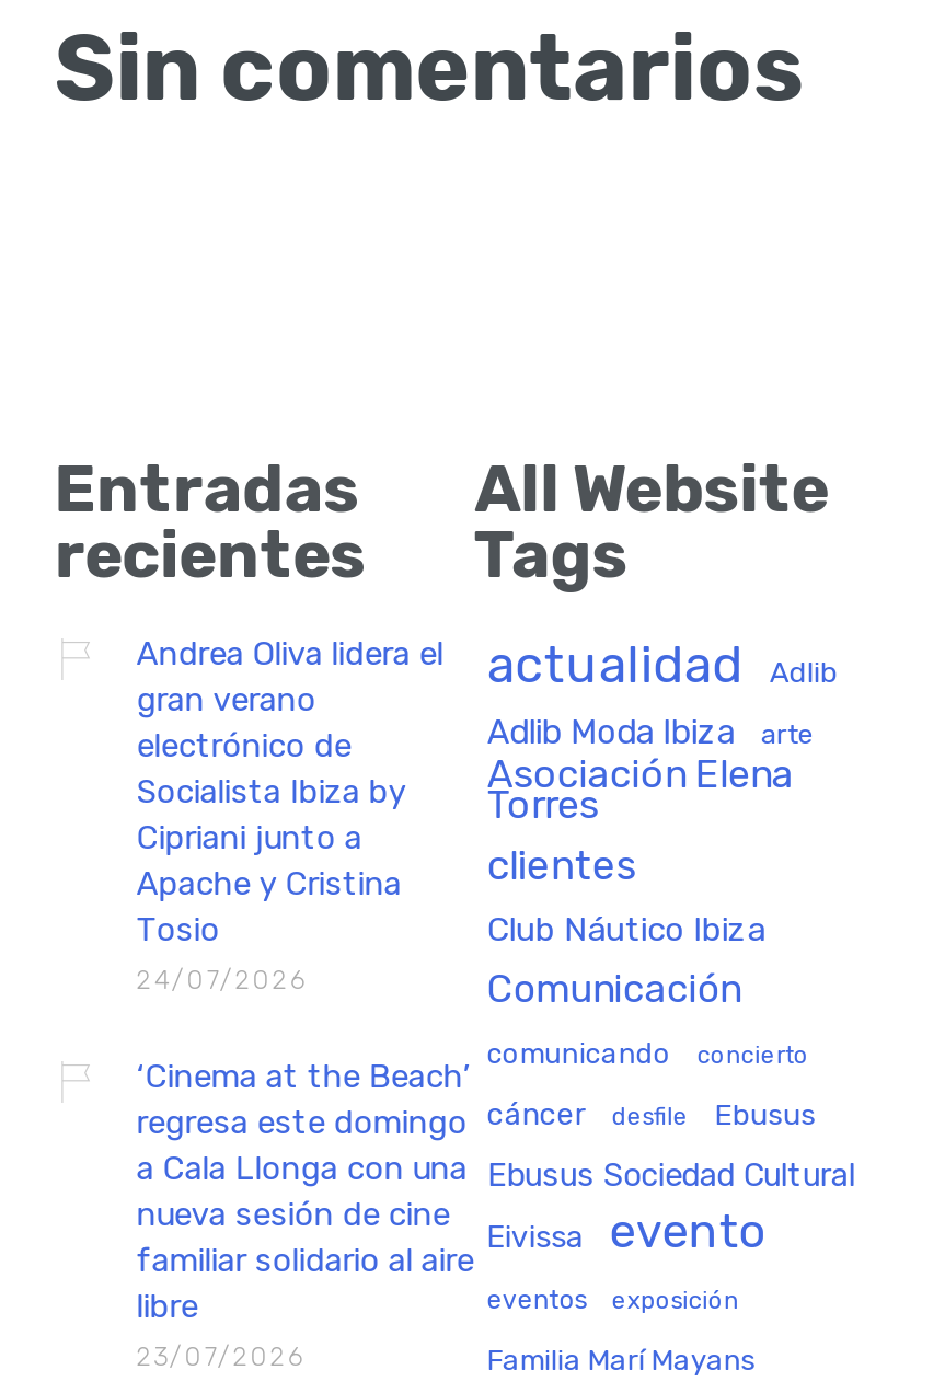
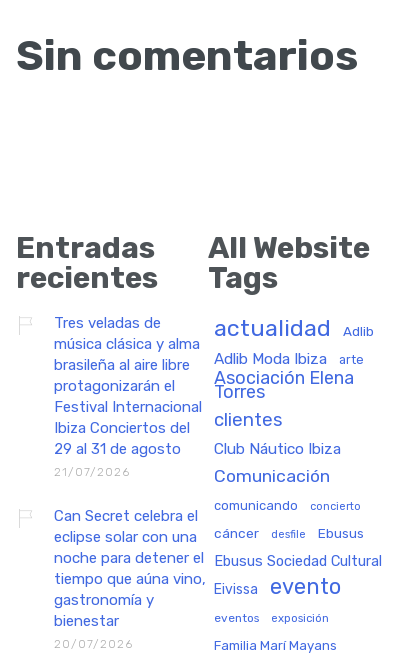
[136,634,443,995] Andrea Oliva lidera el | gran verano | electrónico de | Socialista Ibiza by | Cipriani junto a | Apache y Cristina | Tosio | 24/07/2026 -> [54,314,202,479] Tres veladas de | música clásica y alma | brasileña al aire libre | protagonizarán el | Festival Internacional | Ibiza Conciertos del | 29 al 31 de agosto | 21/07/2026
[136,1057,473,1372] ‘Cinema at the Beach’ | regresa este domingo | a Cala Llonga con una | nueva sesión de cine | familiar solidario al aire | libre | 23/07/2026 -> [54,507,206,651] Can Secret celebra el | eclipse solar con una | noche para detener el | tiempo que aúna vino, | gastronomía y | bienestar | 20/07/2026

